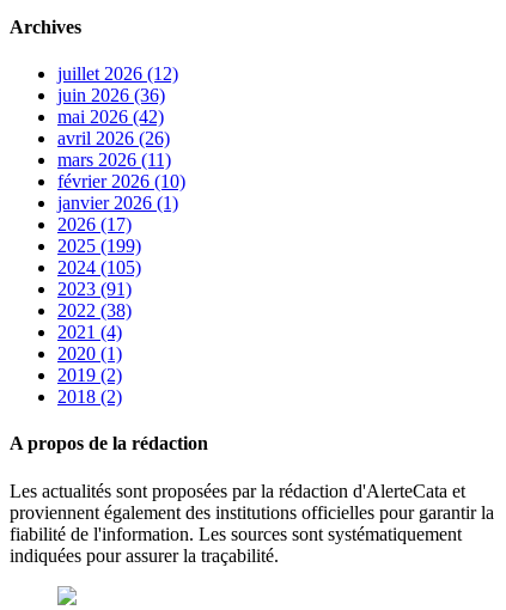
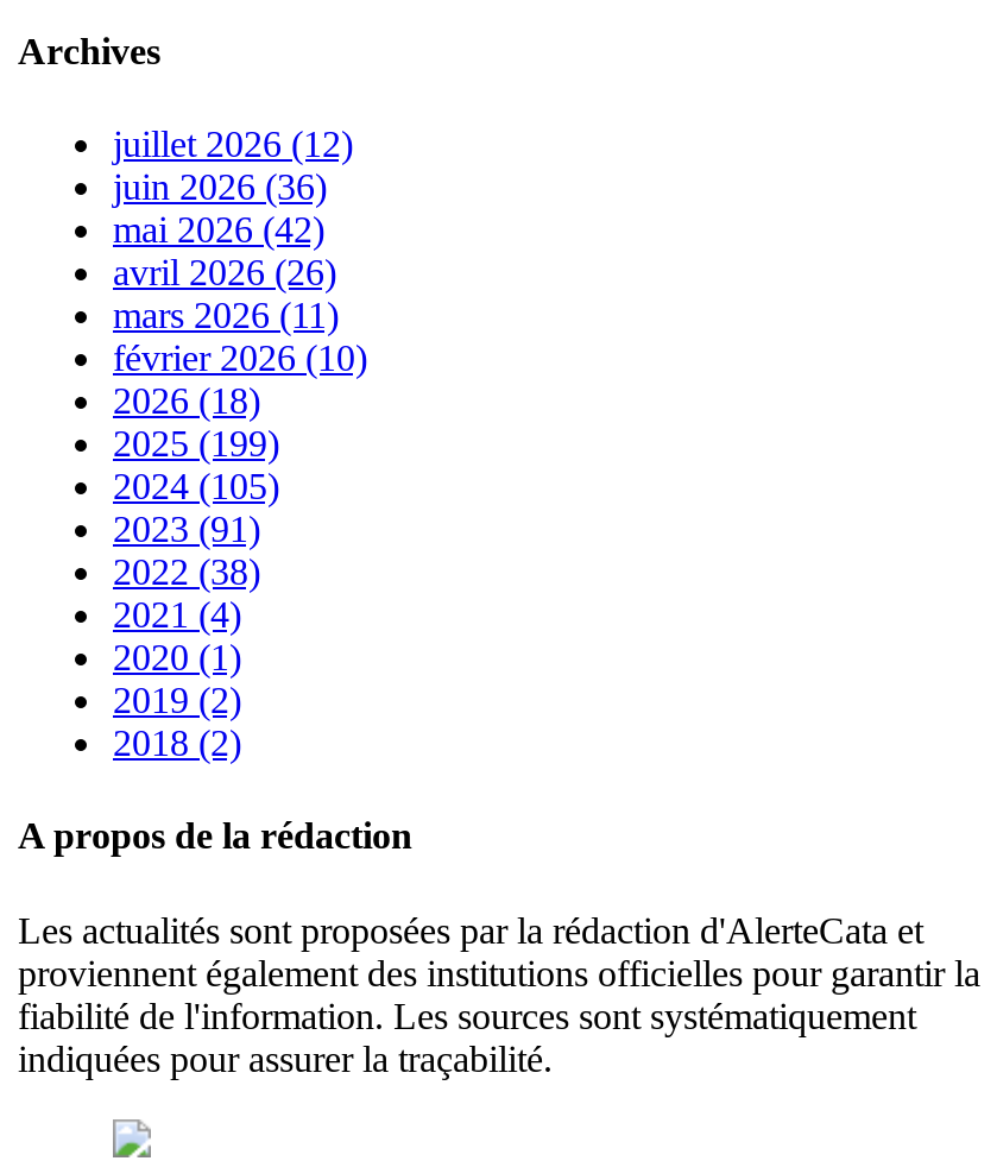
[57,193,178,235] janvier 2026 (1) | 2026 (17) -> [113,381,260,421] 2026 (18)

